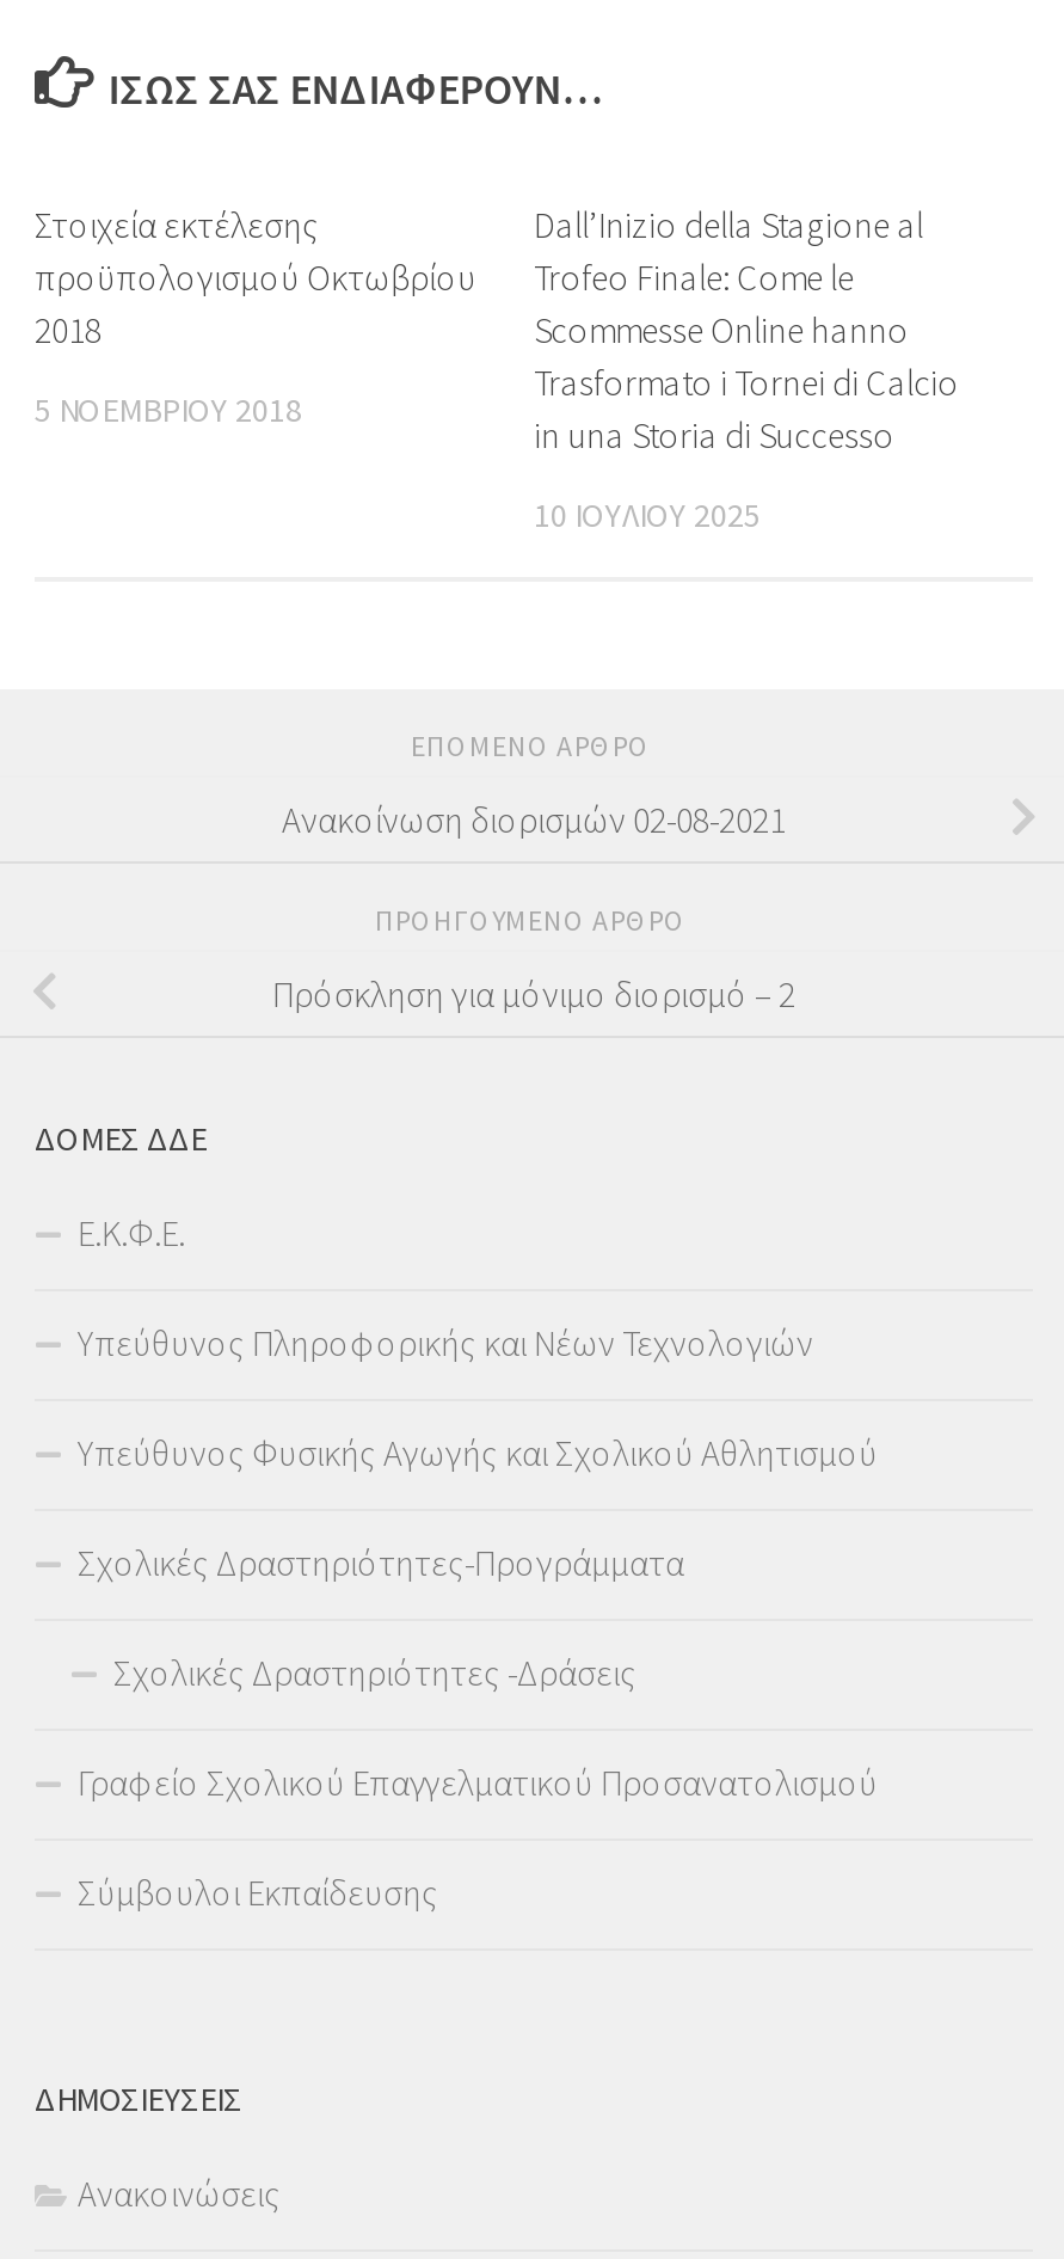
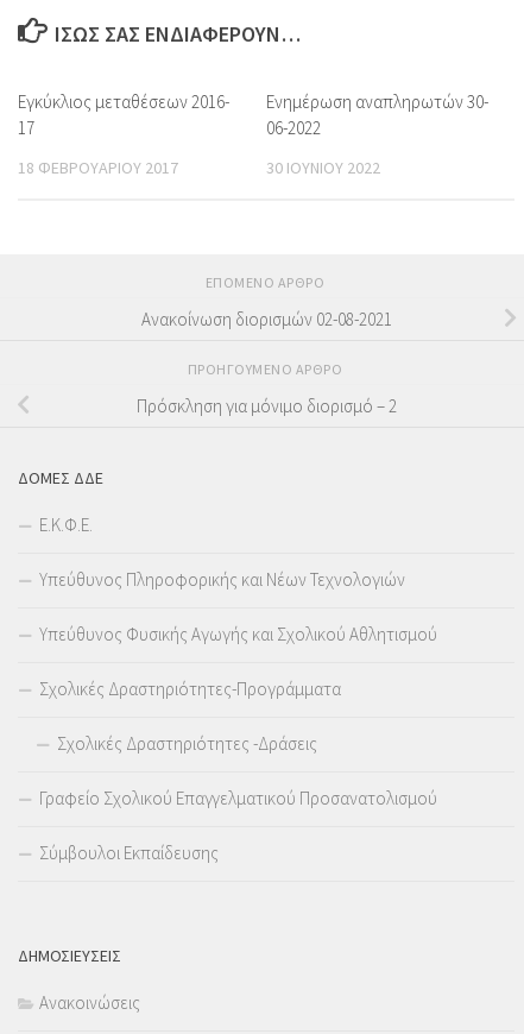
[35,202,476,352] Στοιχεία εκτέλεσης | προϋπολογισμού Οκτωβρίου | 2018 -> [18,90,229,139] Εγκύκλιος μεταθέσεων 2016- | 17
[534,202,959,458] Dall’Inizio della Stagione al | Trofeo Finale: Come le | Scommesse Online hanno | Trasformato i Tornei di Calcio | in una Storia di Successo -> [266,90,488,139] Ενημέρωση αναπληρωτών 30- | 06-2022
[35,388,302,431] 5 ΝΟΕΜΒΡΊΟΥ 2018 -> [18,157,178,178] 18 ΦΕΒΡΟΥΑΡΊΟΥ 2017
[534,493,761,536] 10 ΙΟΥΛΊΟΥ 2025 -> [266,157,380,178] 30 ΙΟΥΝΊΟΥ 2022

